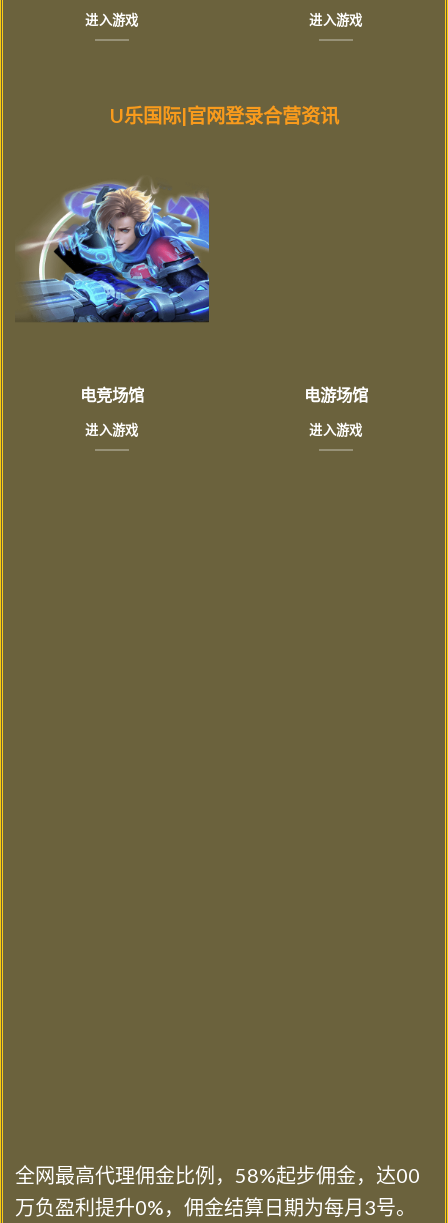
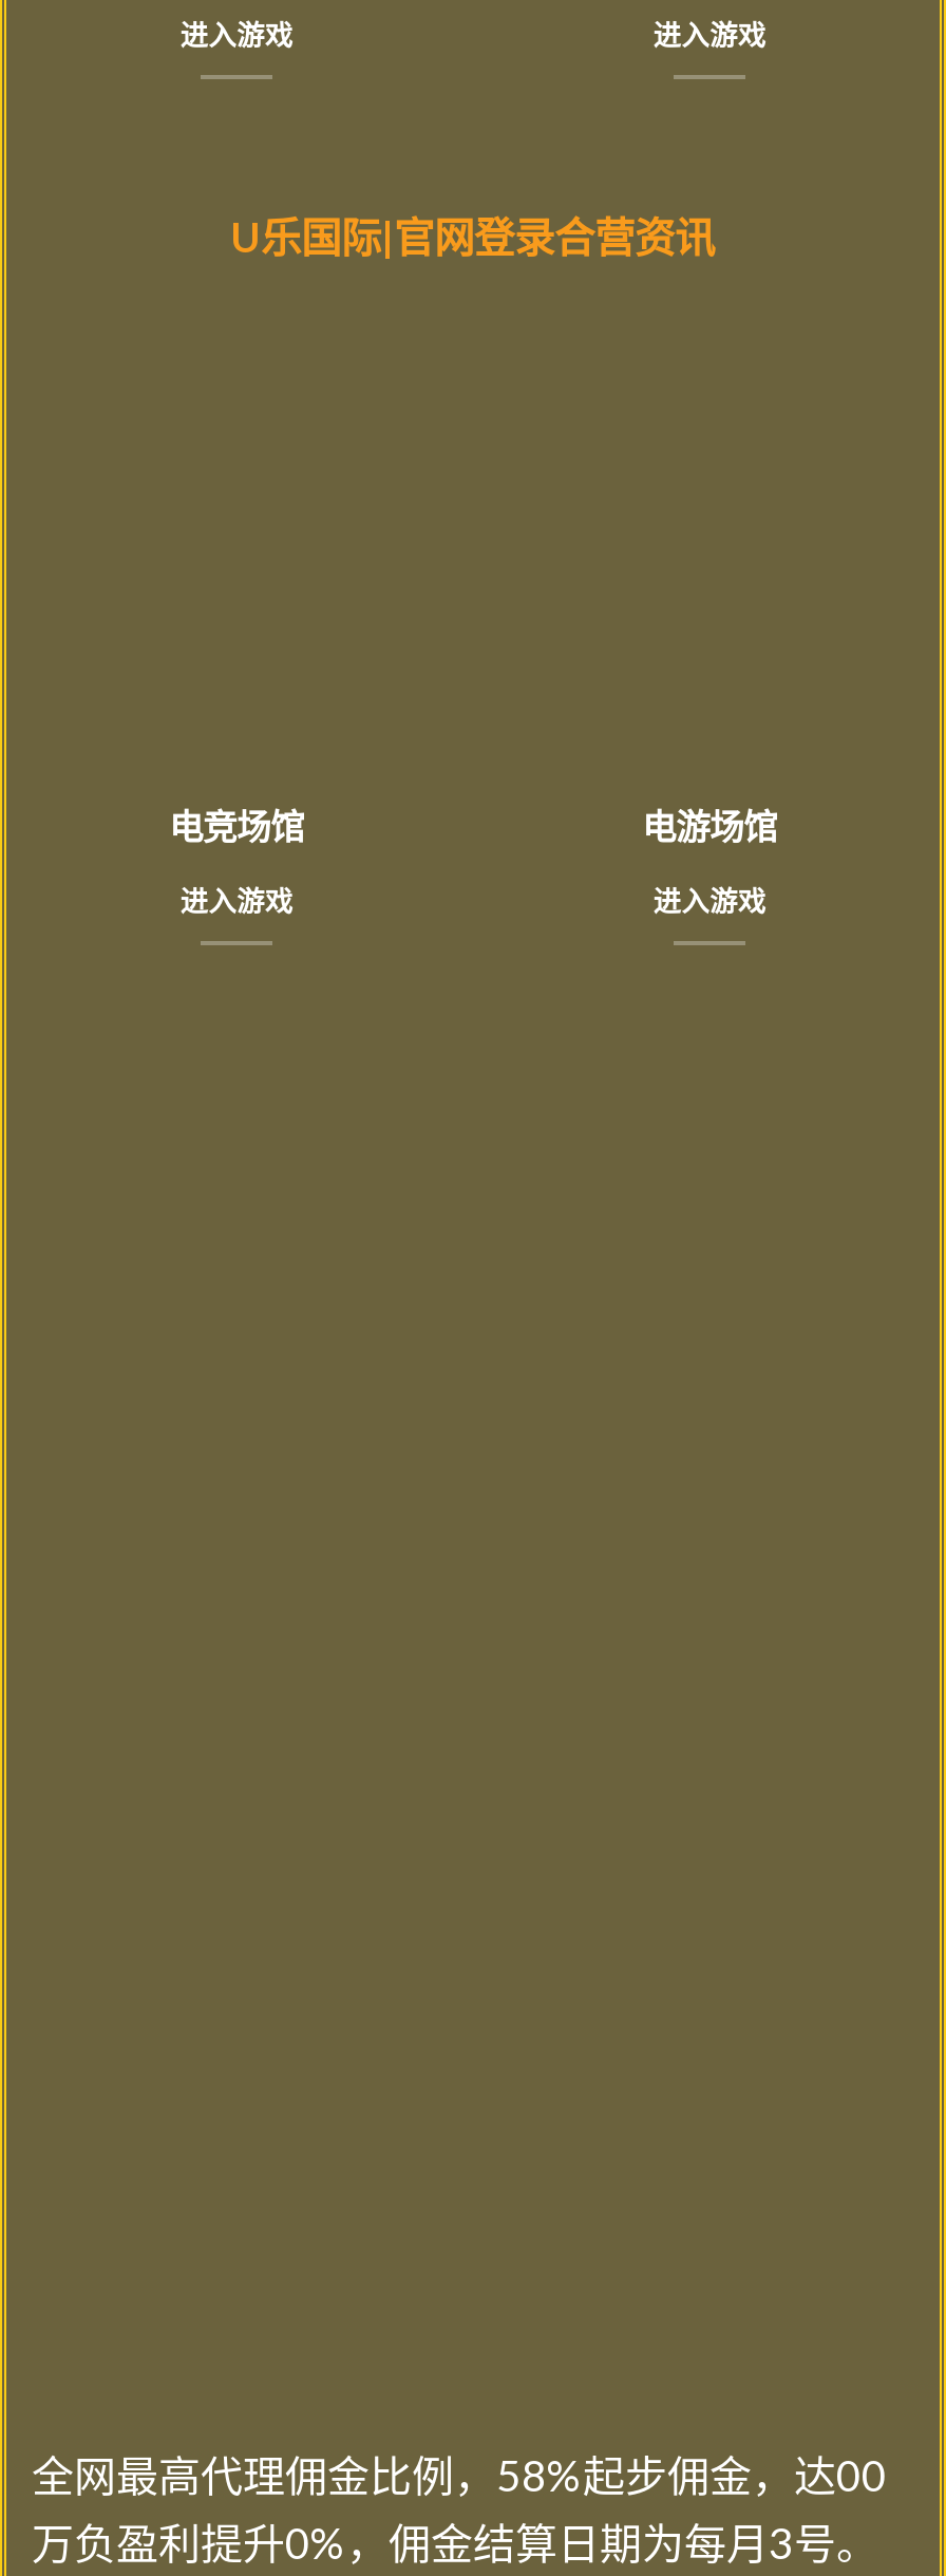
[16,179,210,323] [image] -> none

